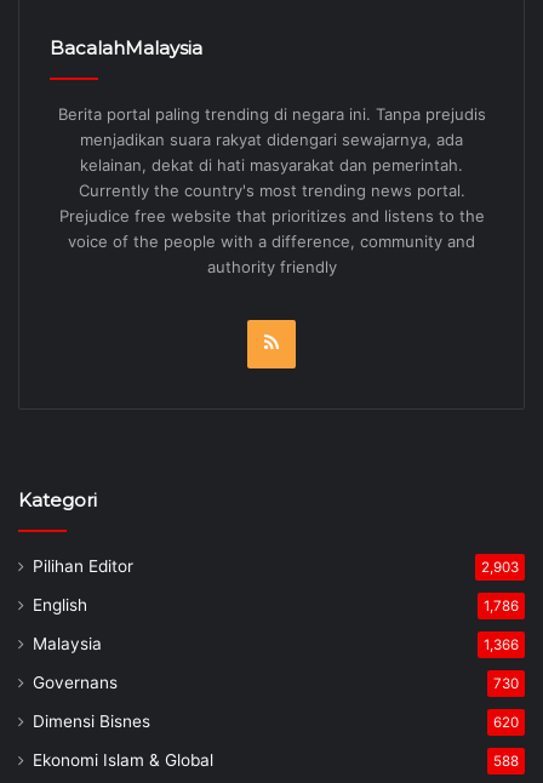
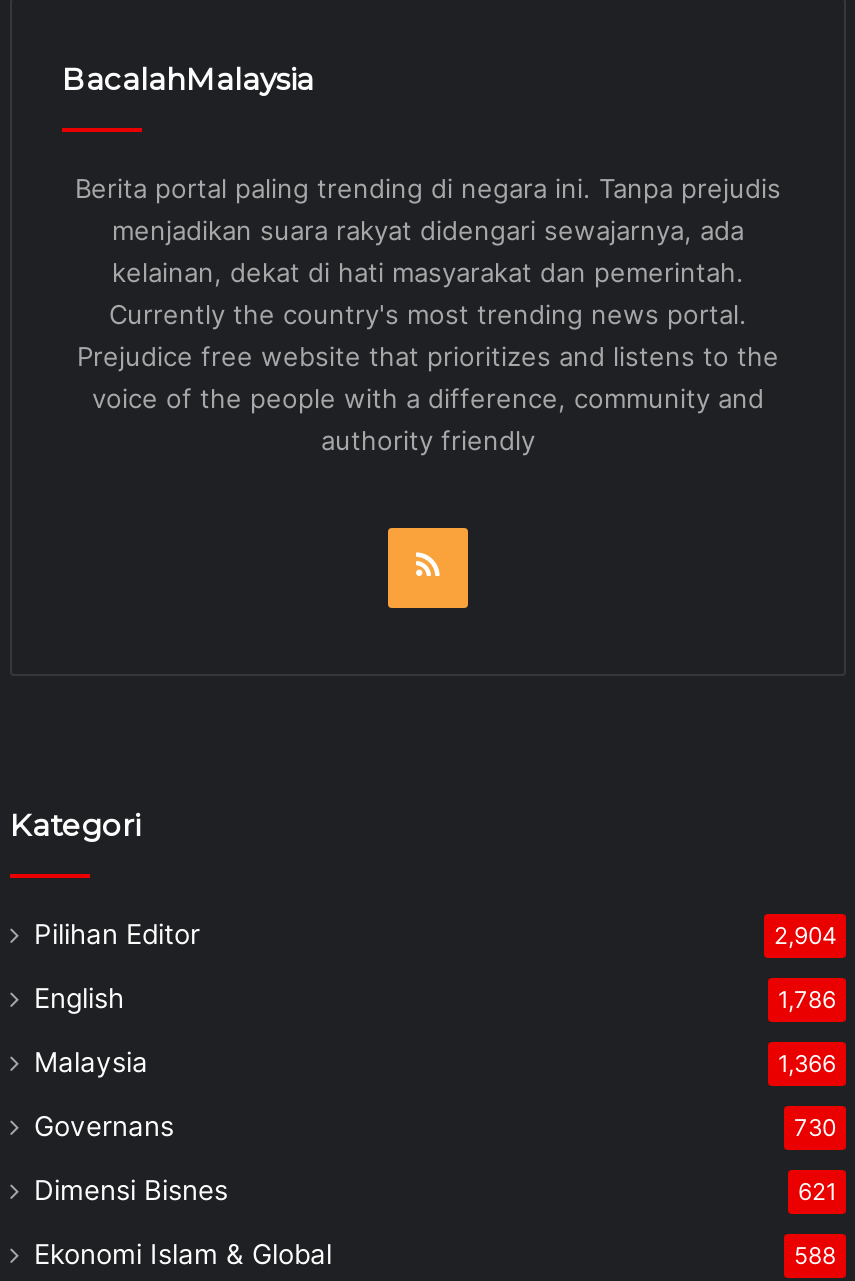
[481,558,519,575] 2,903 -> [774,921,836,949] 2,904
[493,713,519,730] 620 -> [798,1177,836,1205] 621

